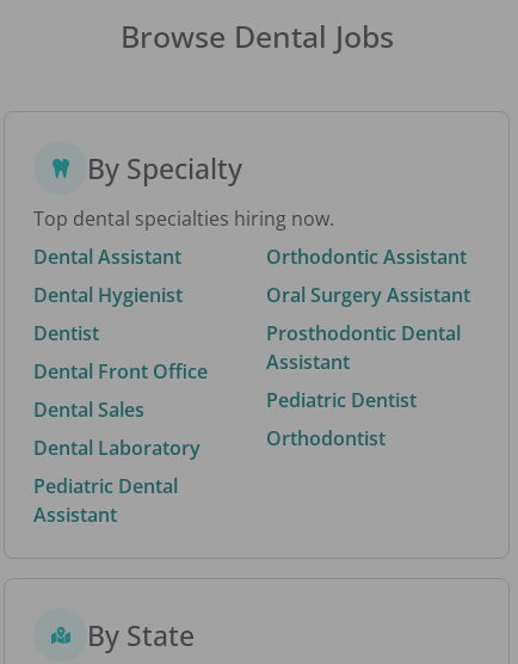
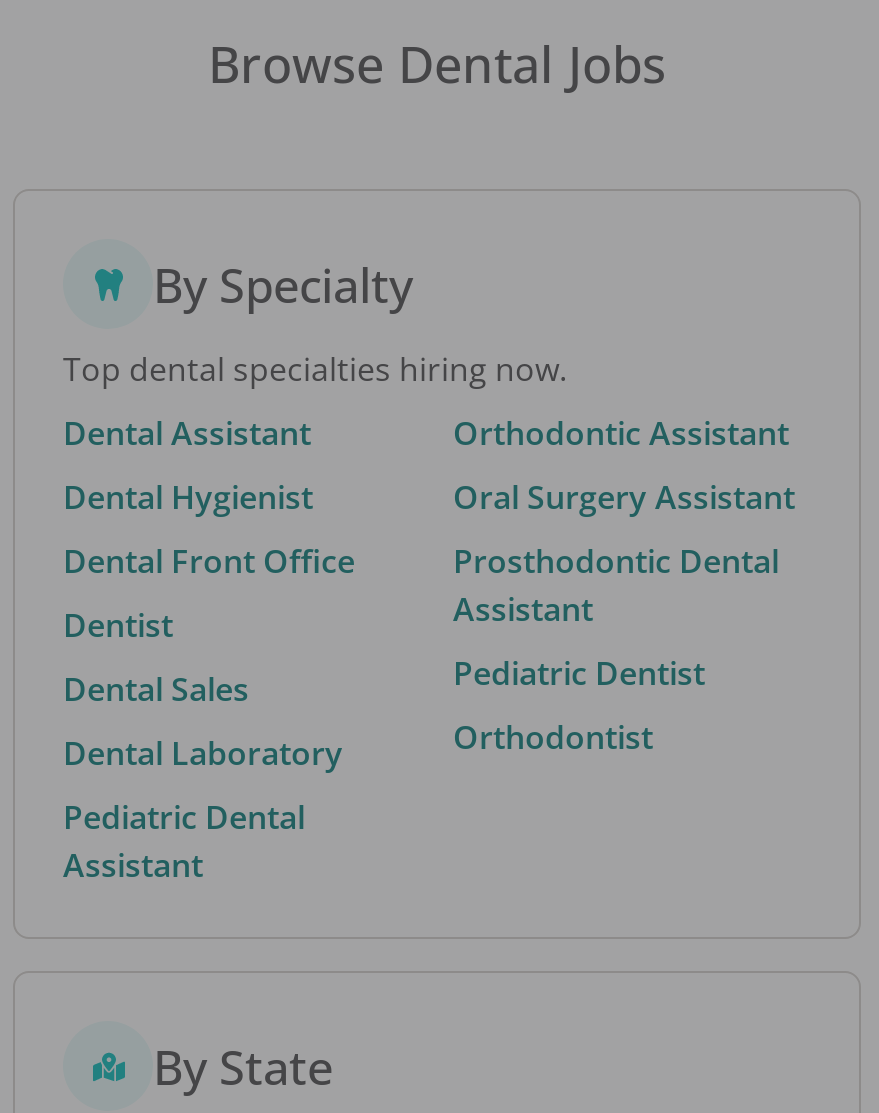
moved [33,321,99,347] -> [63,604,173,648]: Dentist
moved [33,359,208,385] -> [63,540,355,584]: Dental Front Office

